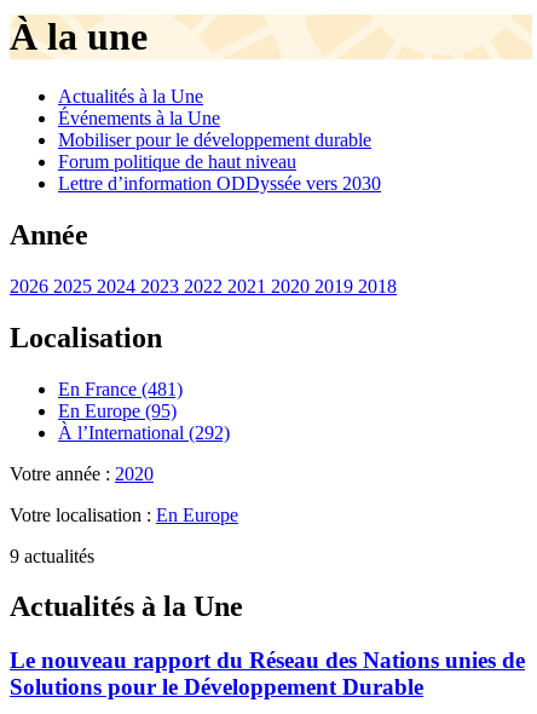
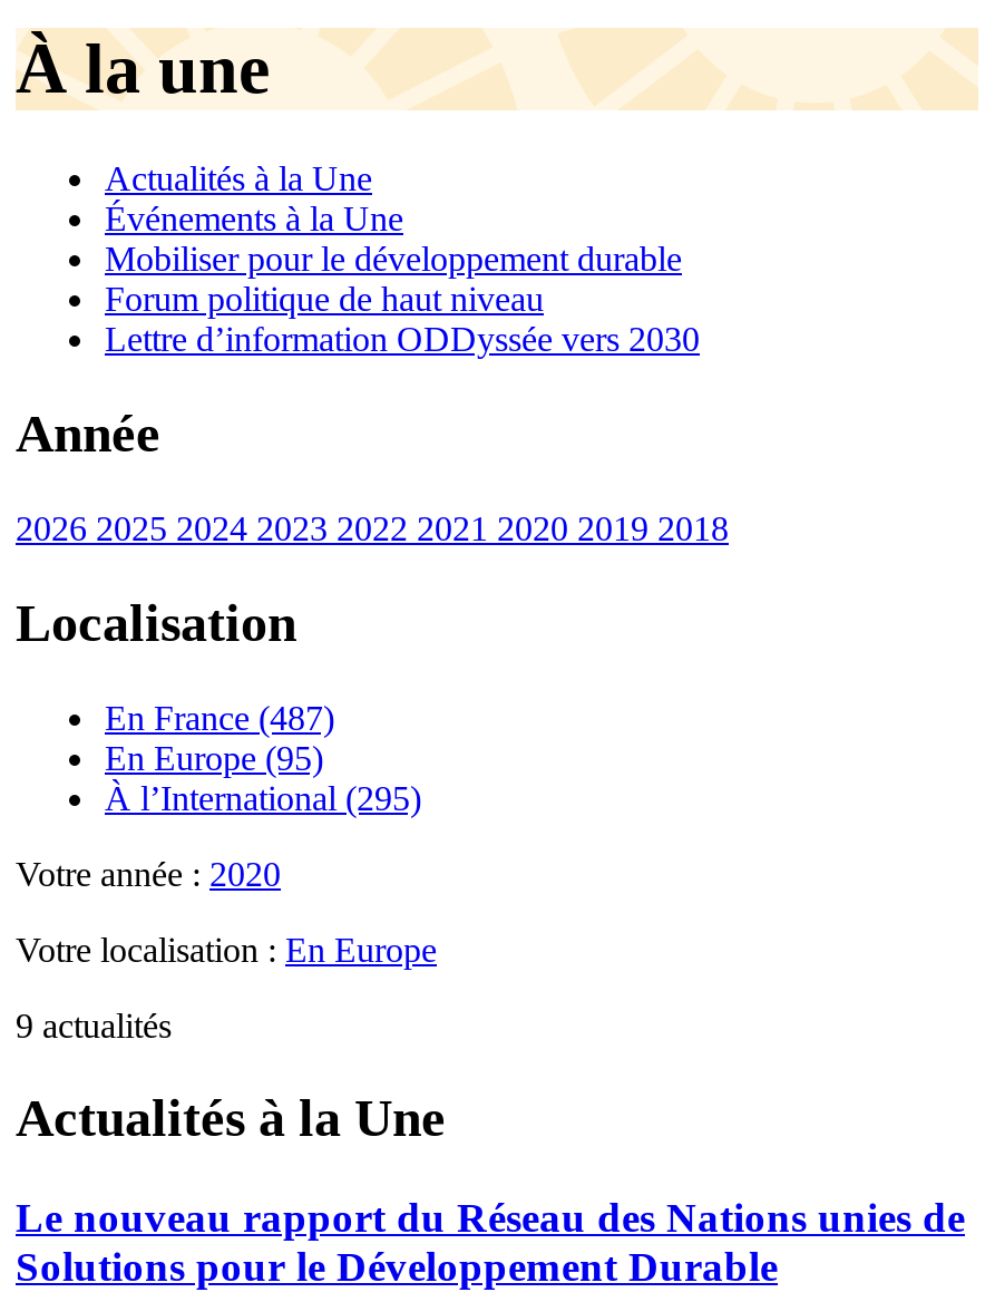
[58,378,183,399] En France (481) -> [105,698,334,736] En France (487)
[58,422,230,442] À l’International (292) -> [105,778,421,816] À l’International (295)

